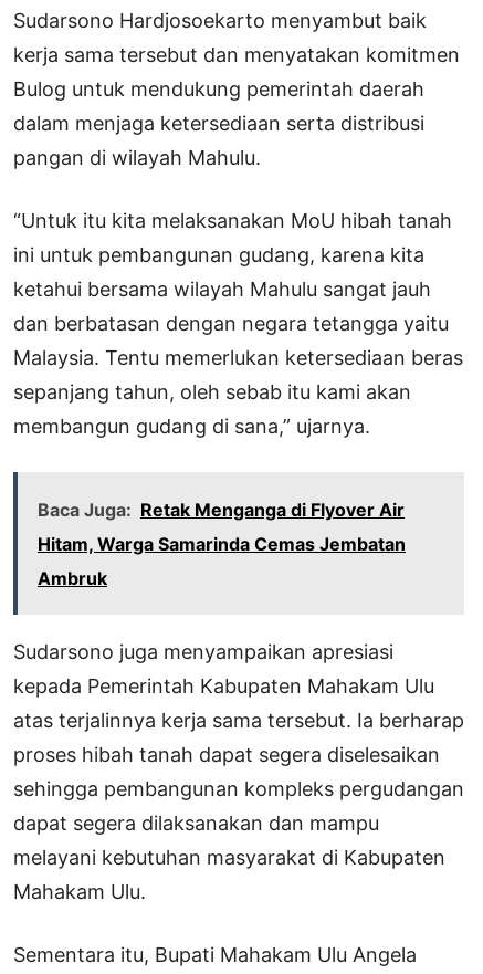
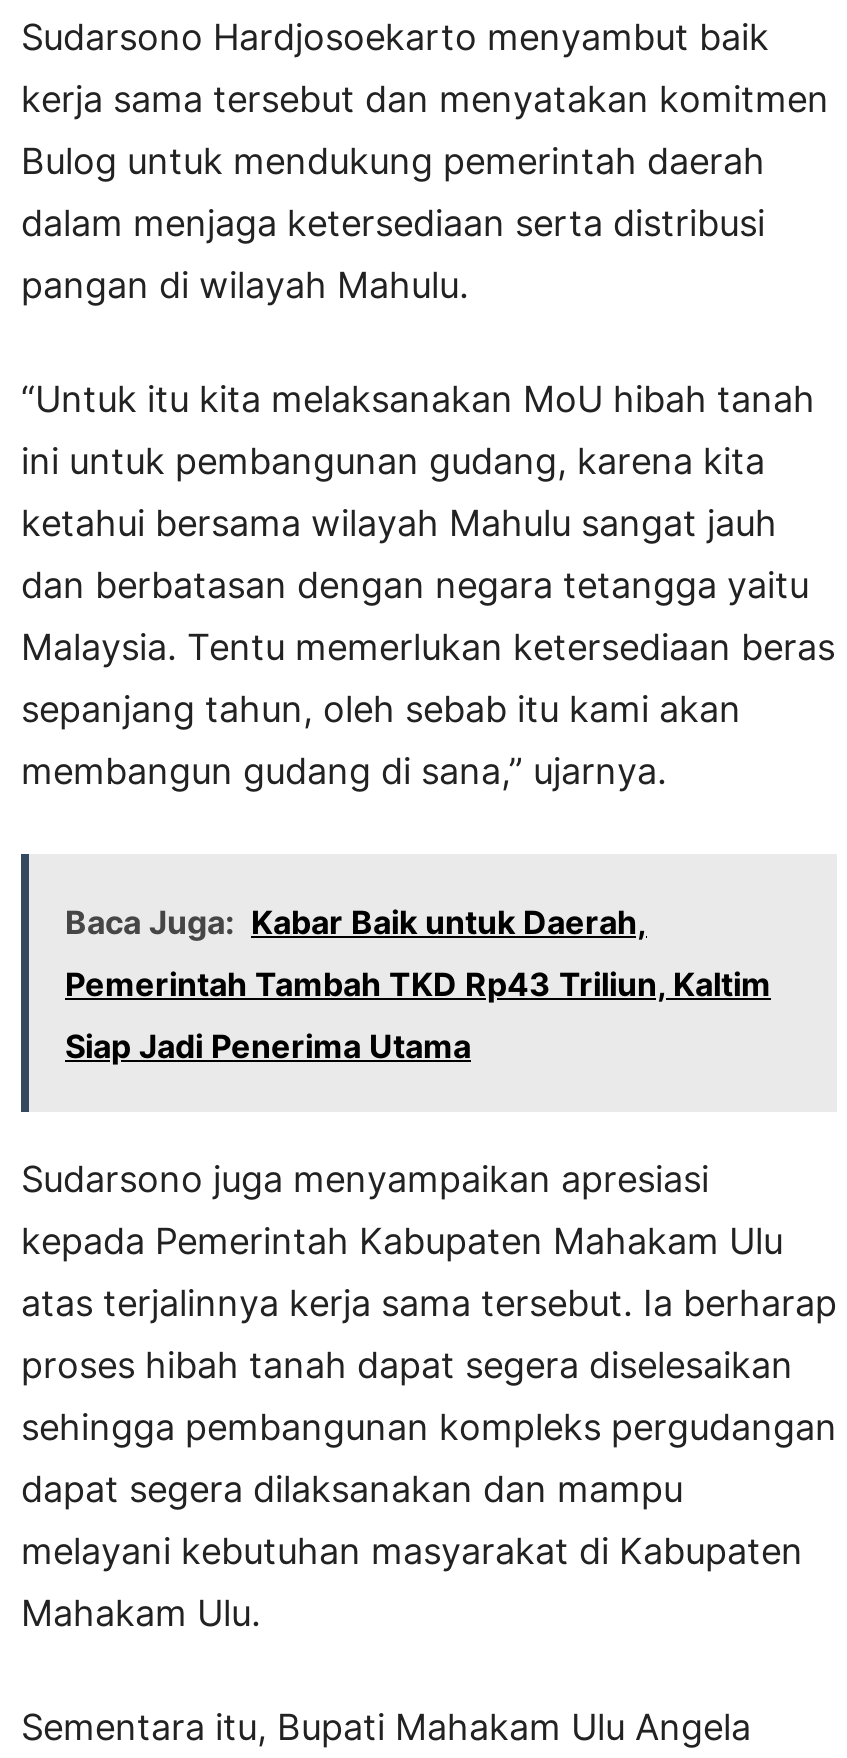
[38,498,405,520] Baca Juga: Retak Menganga di Flyover Air -> [65,902,647,942] Baca Juga: Kabar Baik untuk Daerah,
[38,533,406,555] Hitam, Warga Samarinda Cemas Jembatan -> [65,964,771,1004] Pemerintah Tambah TKD Rp43 Triliun, Kaltim
[38,567,107,589] Ambruk -> [65,1026,471,1066] Siap Jadi Penerima Utama

